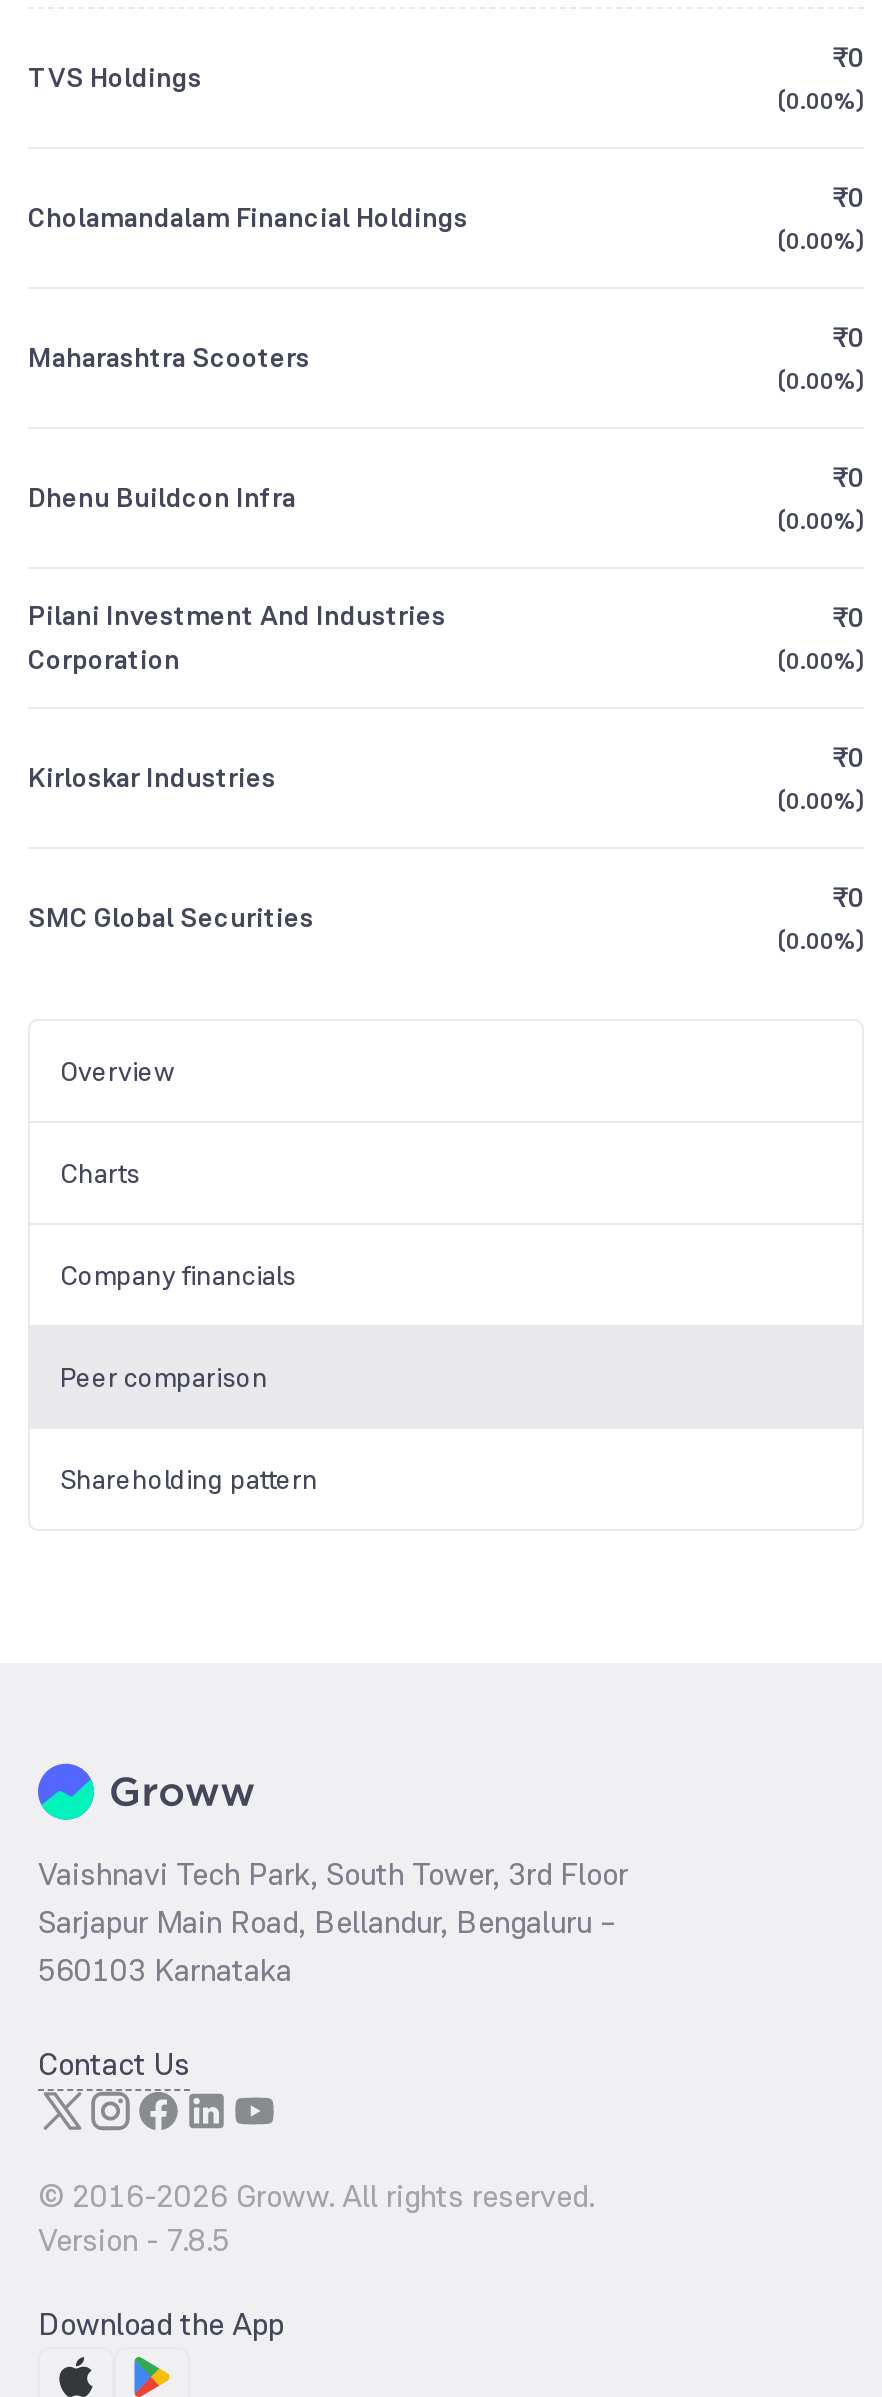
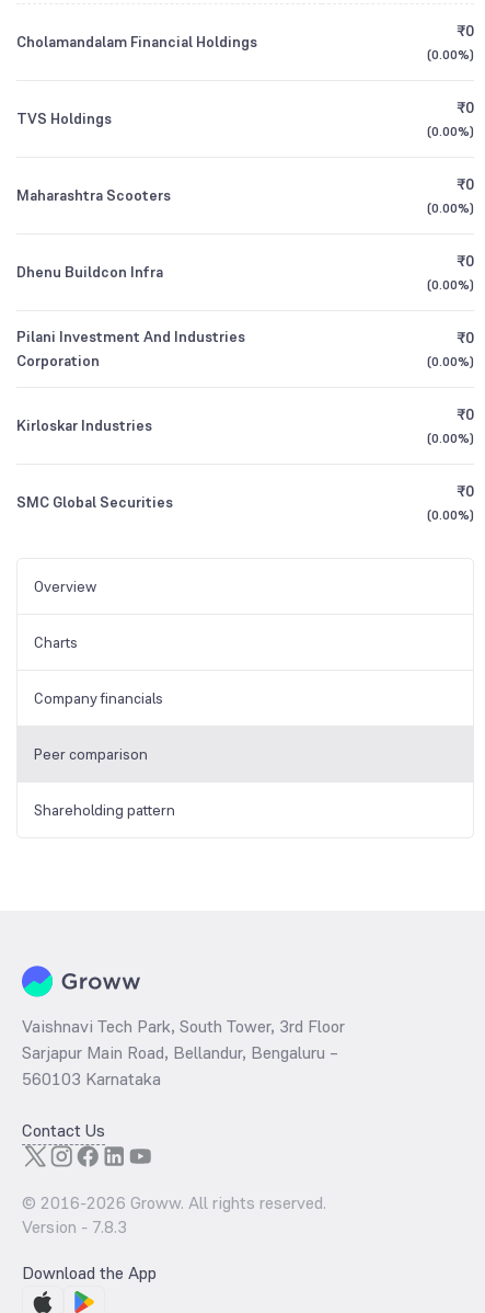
moved [28,59,202,95] -> [16,109,112,128]: TVS Holdings
moved [28,199,468,235] -> [16,32,257,52]: Cholamandalam Financial Holdings
[38,2219,230,2261] Version - 7.8.5 -> [22,1215,127,1238] Version - 7.8.3

